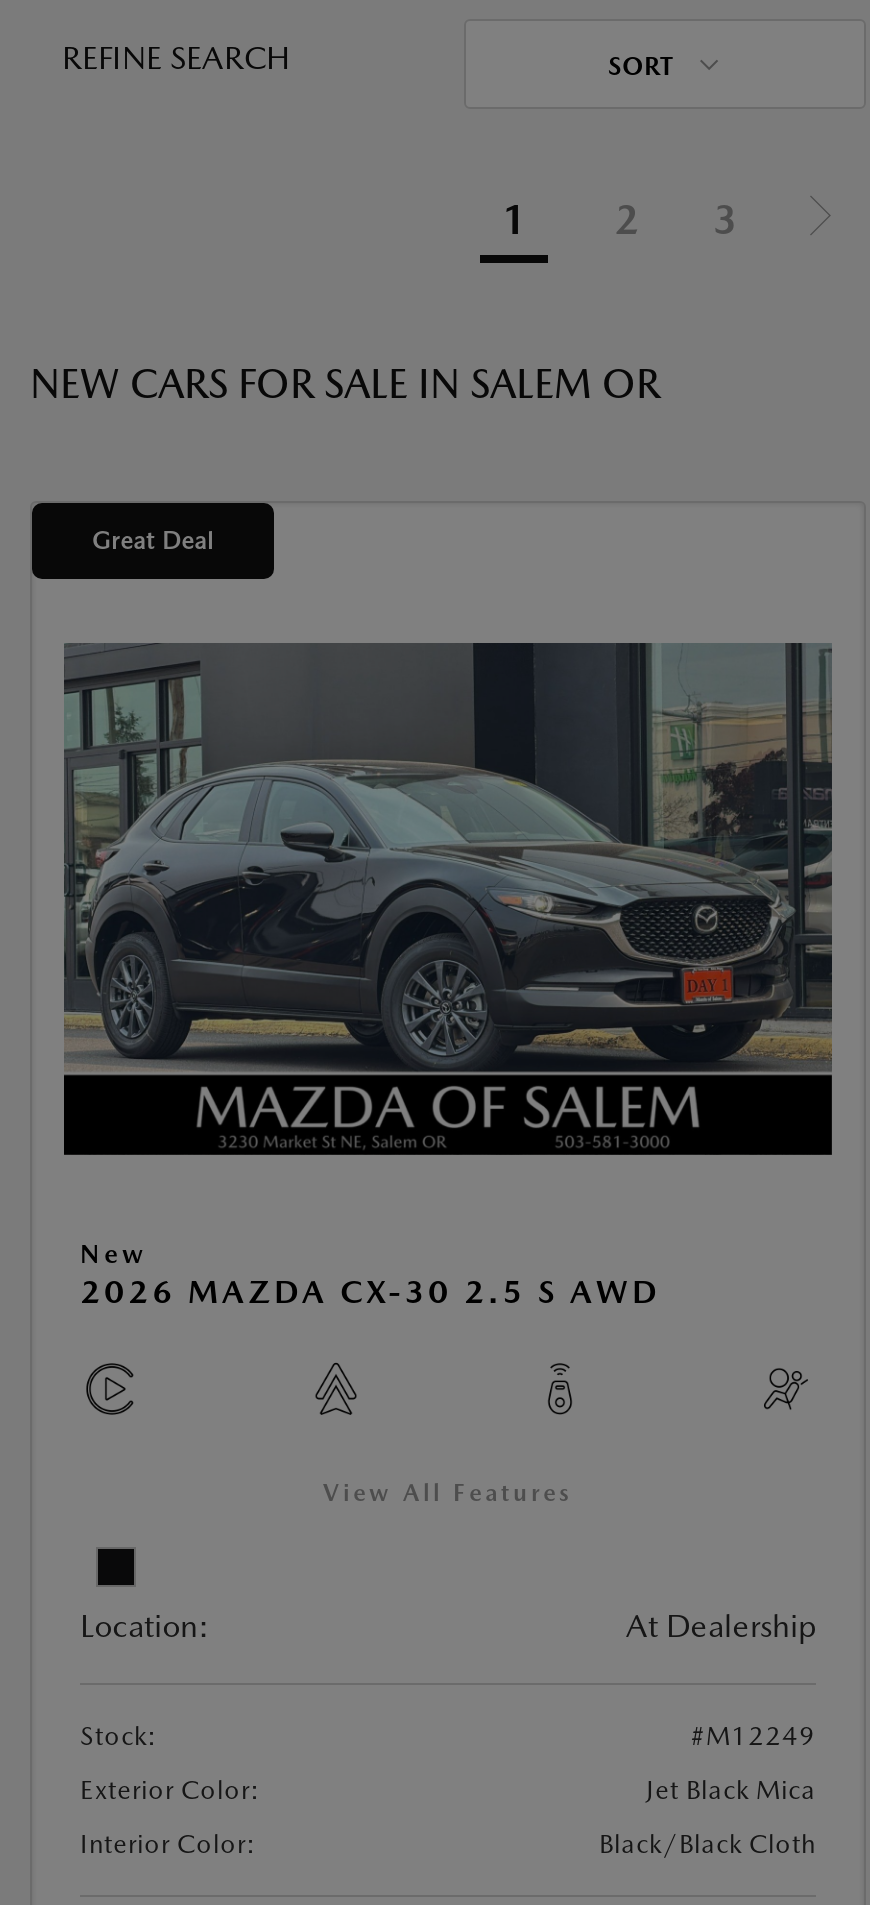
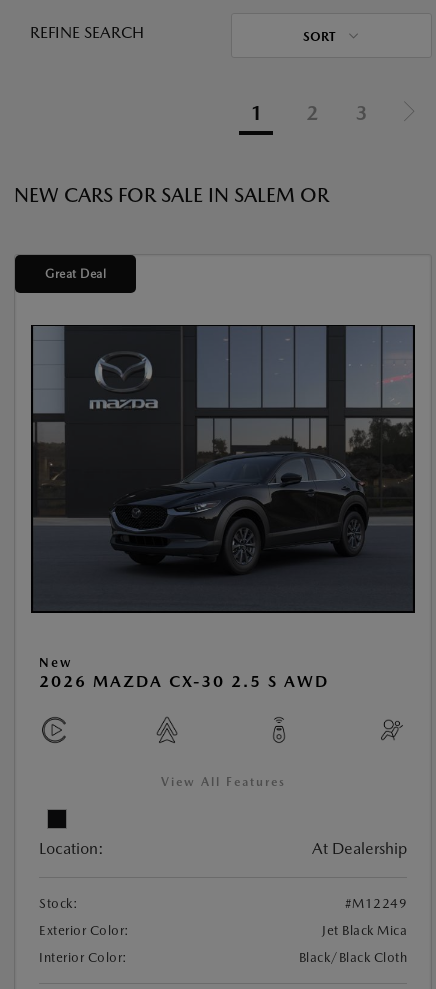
[62,643,834,1151] [image] -> [30,324,415,612] [image]

